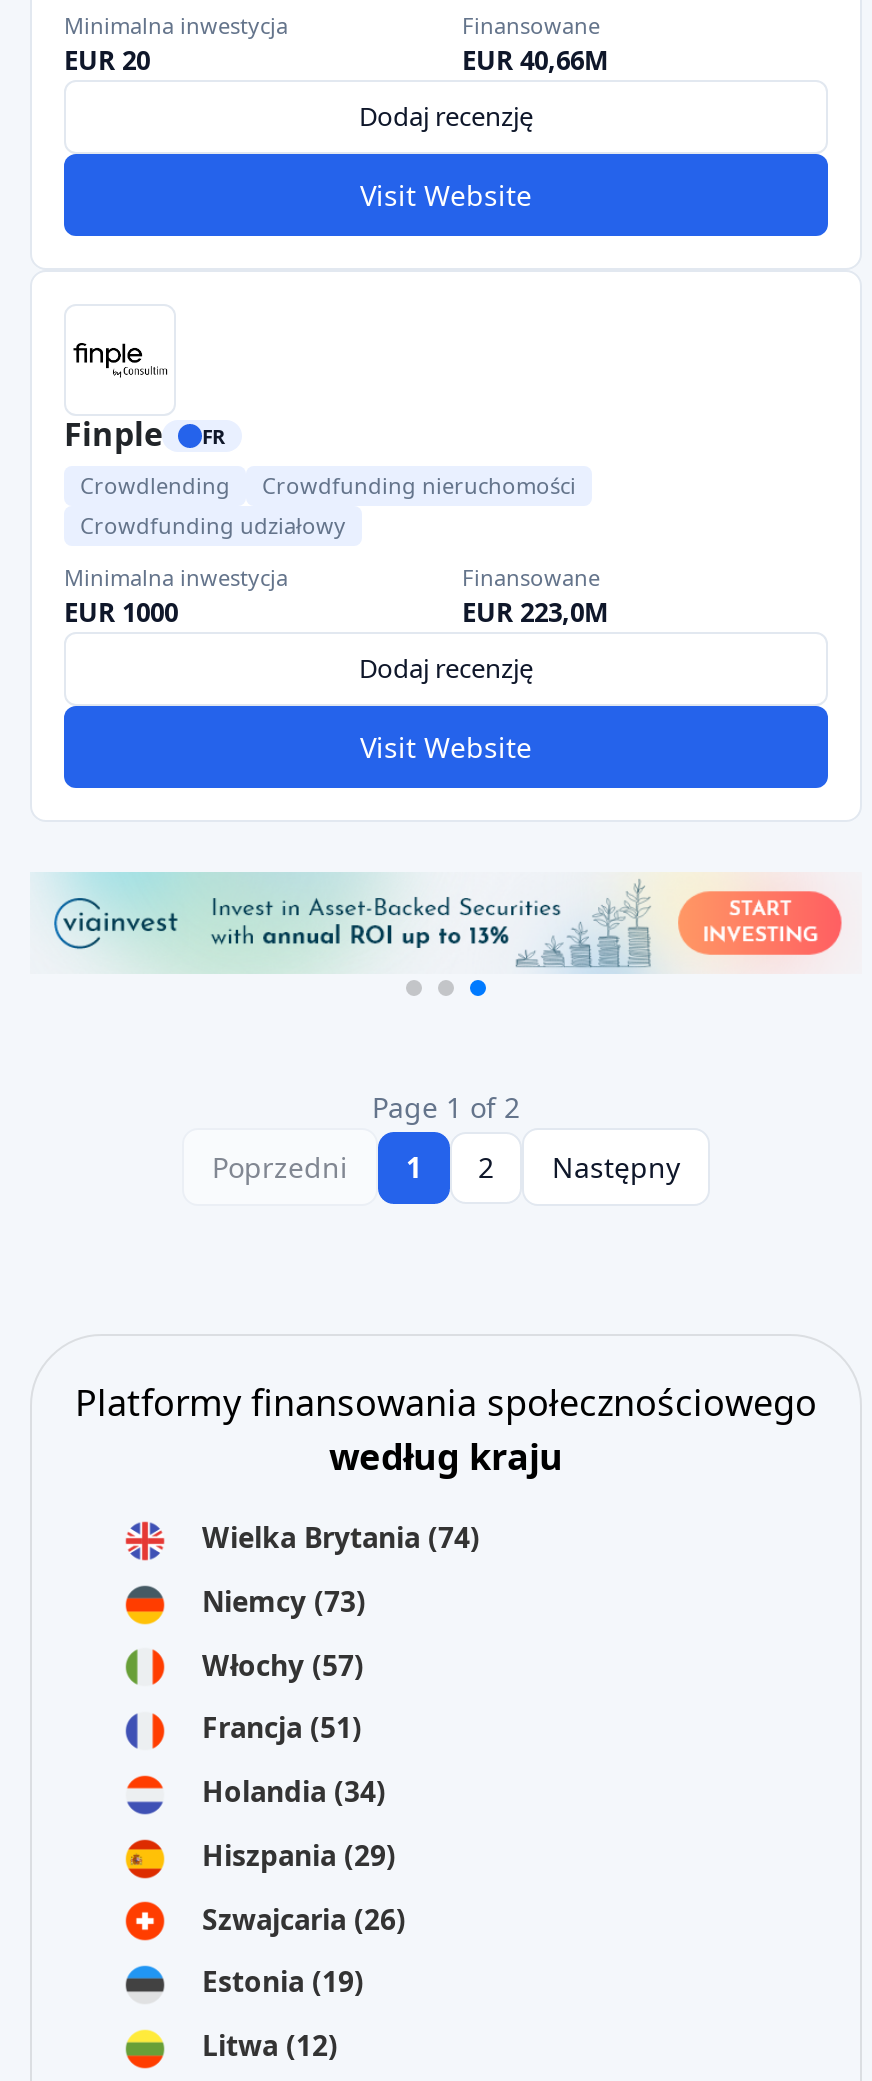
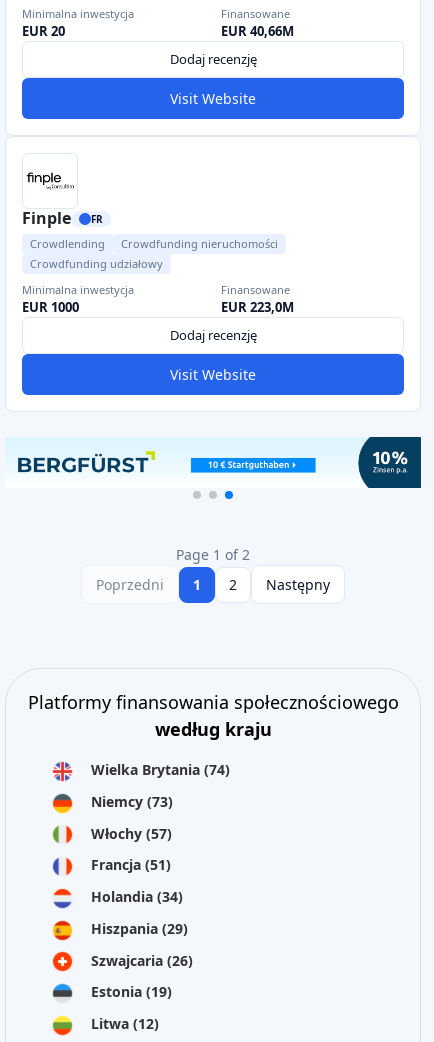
[54,872,862,974] [image] -> [18,436,422,489] [image]

